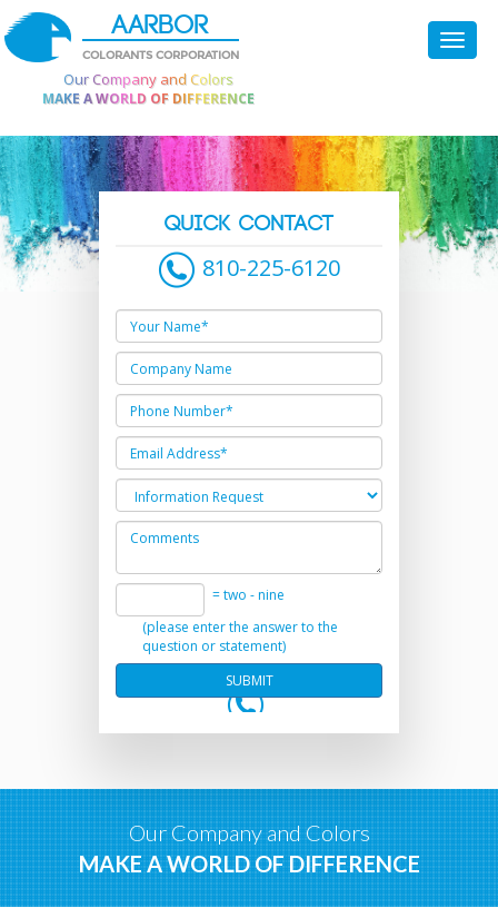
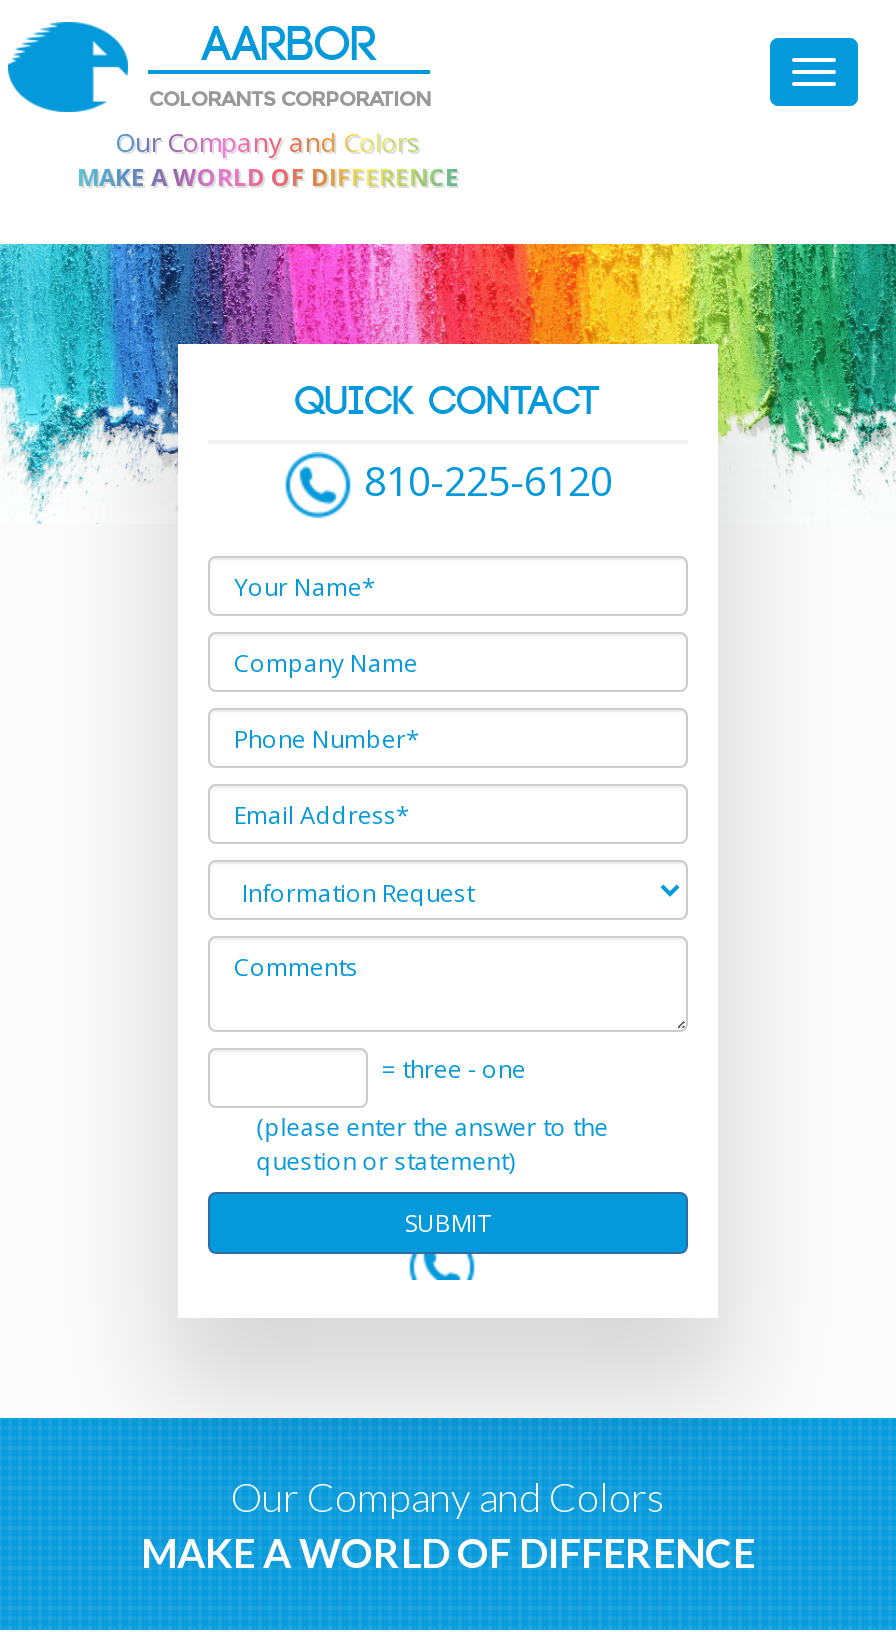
[212,585,285,604] = two - nine -> [382,1052,526,1086] = three - one

